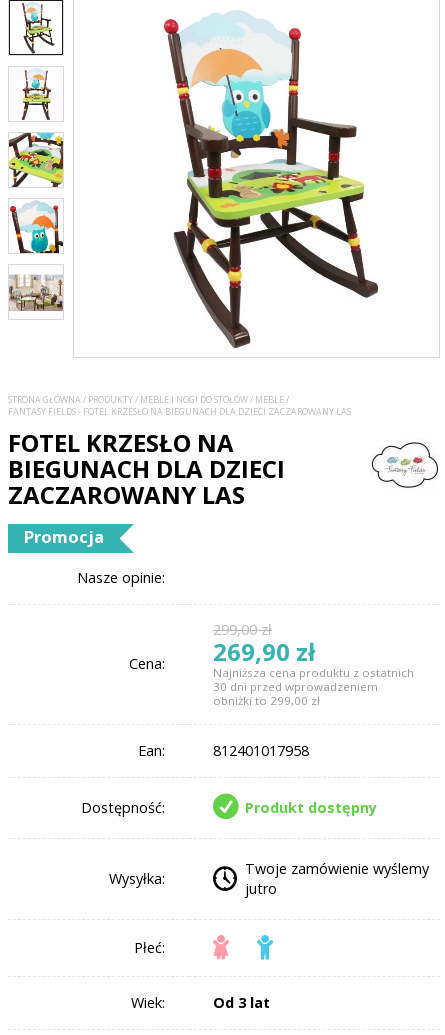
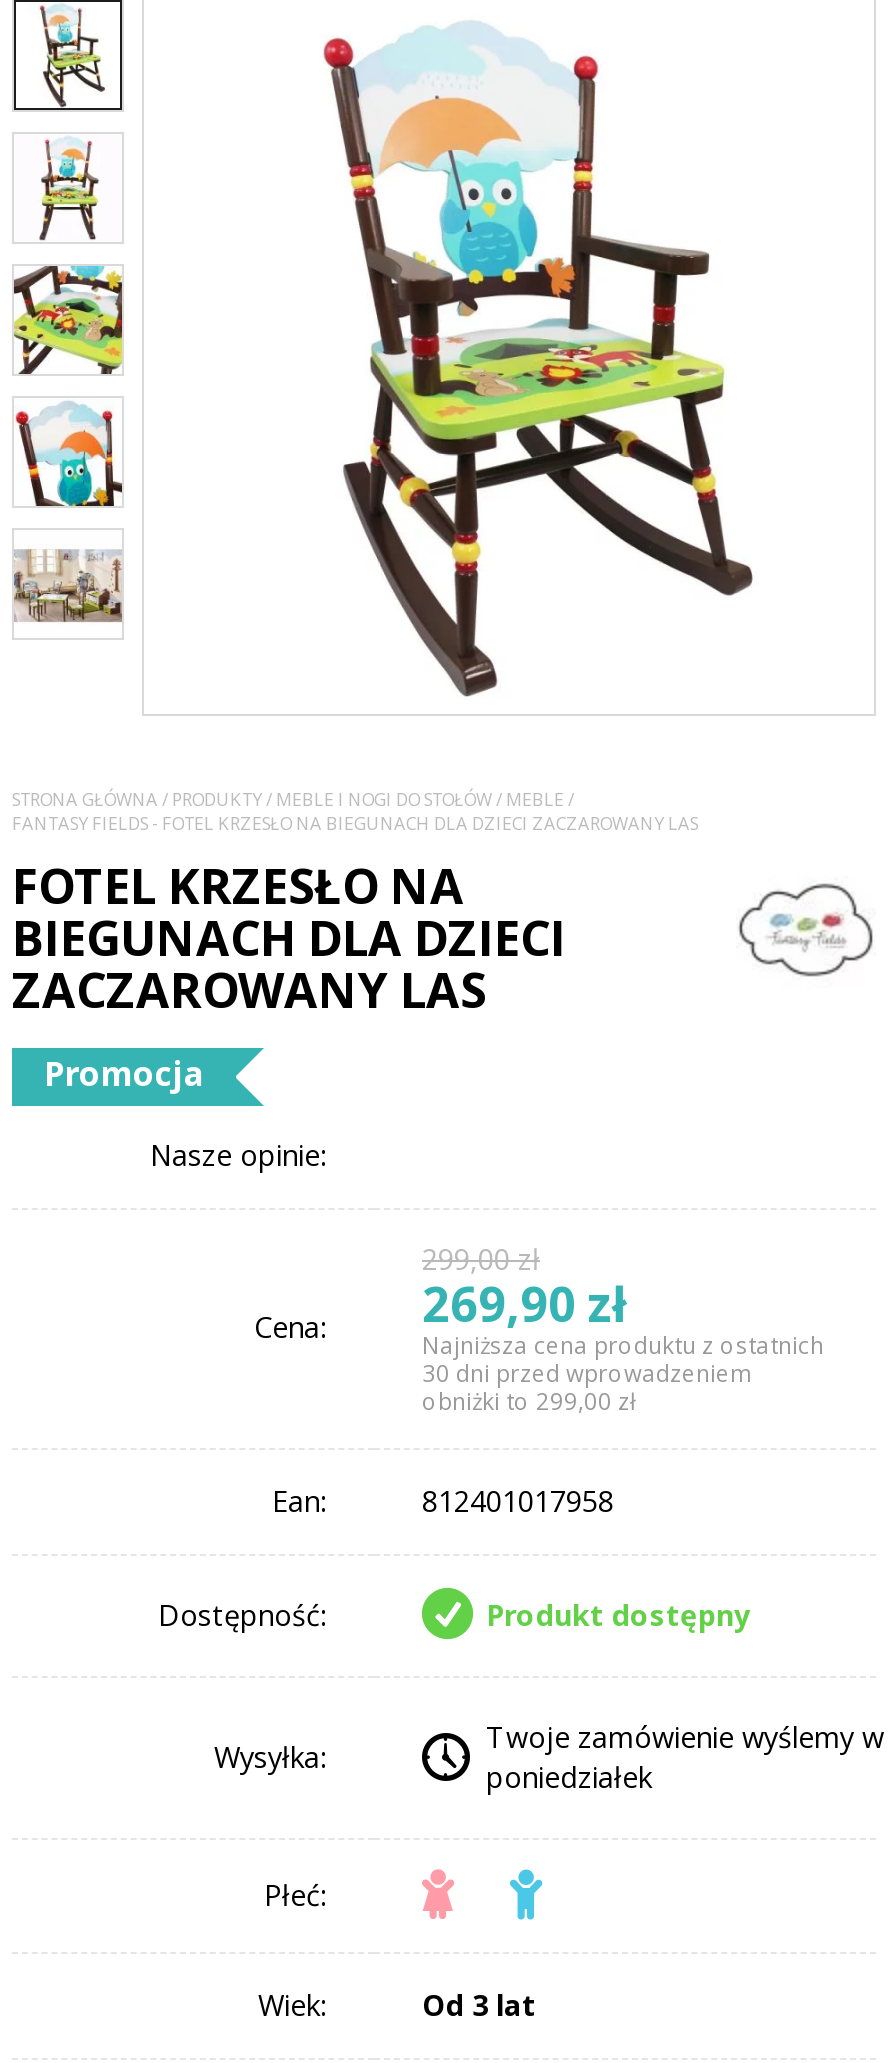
[245,859,429,898] Twoje zamówienie wyślemy | jutro -> [486,1718,884,1796] Twoje zamówienie wyślemy w | poniedziałek

